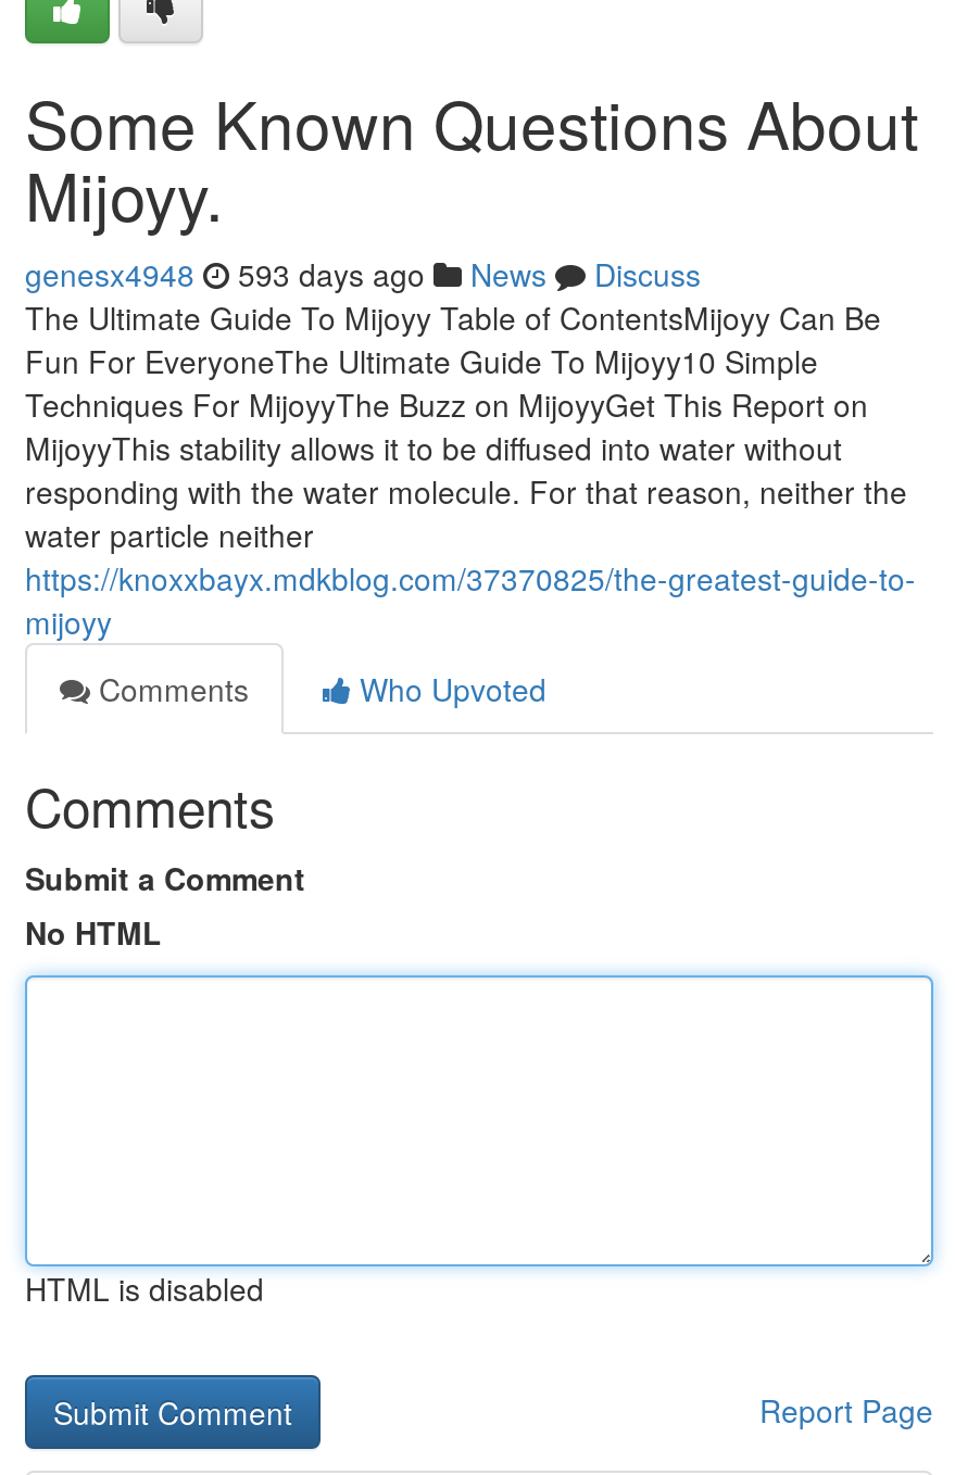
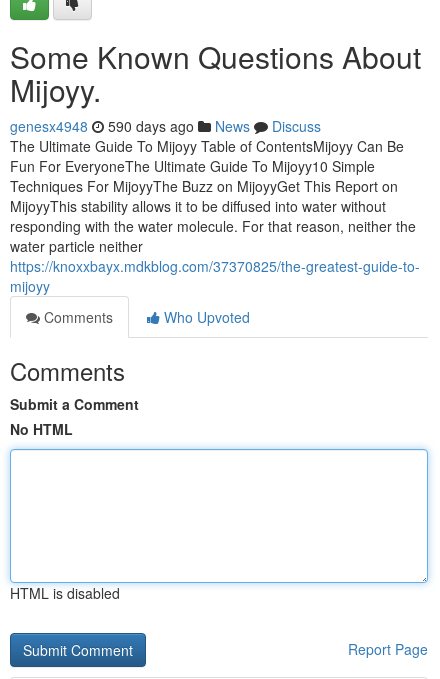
[25,252,701,295] genesx4948 593 days ago News Discuss -> [10,116,321,136] genesx4948 590 days ago News Discuss

